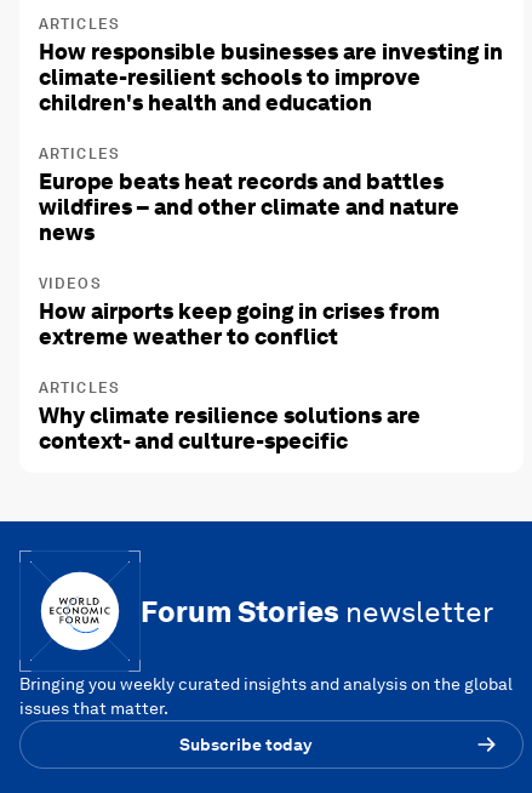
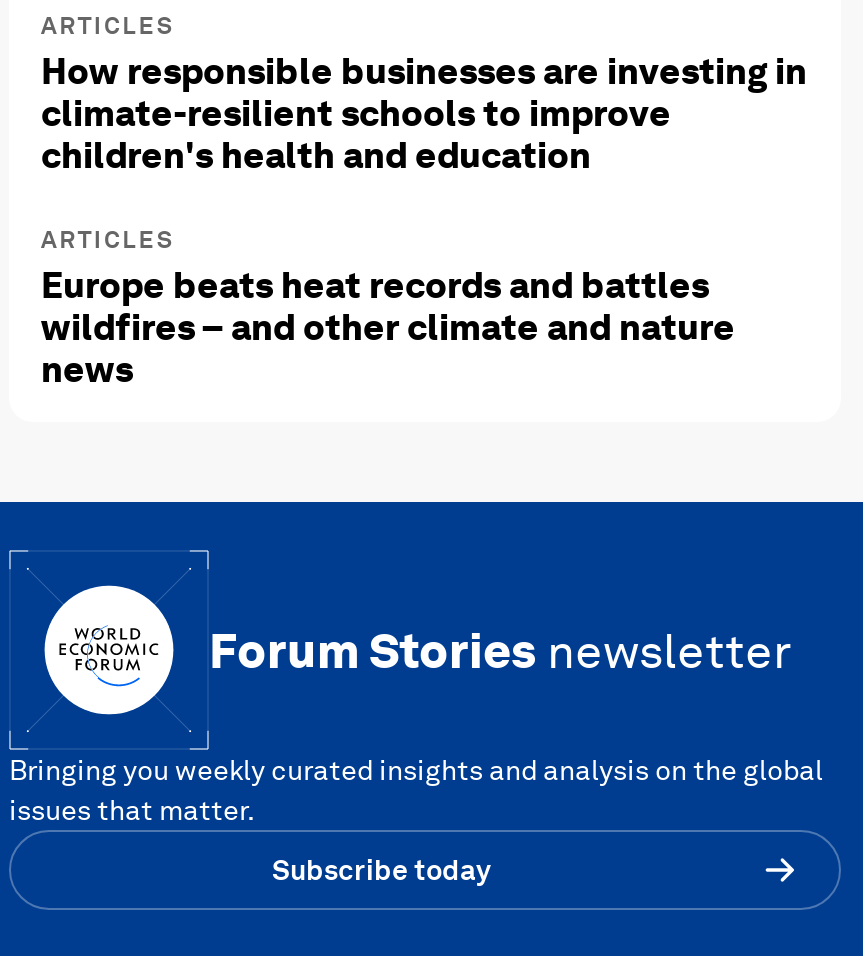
[39,275,440,453] VIDEOS | How airports keep going in crises from | extreme weather to conflict | ARTICLES | Why climate resilience solutions are | context- and culture-specific -> none

